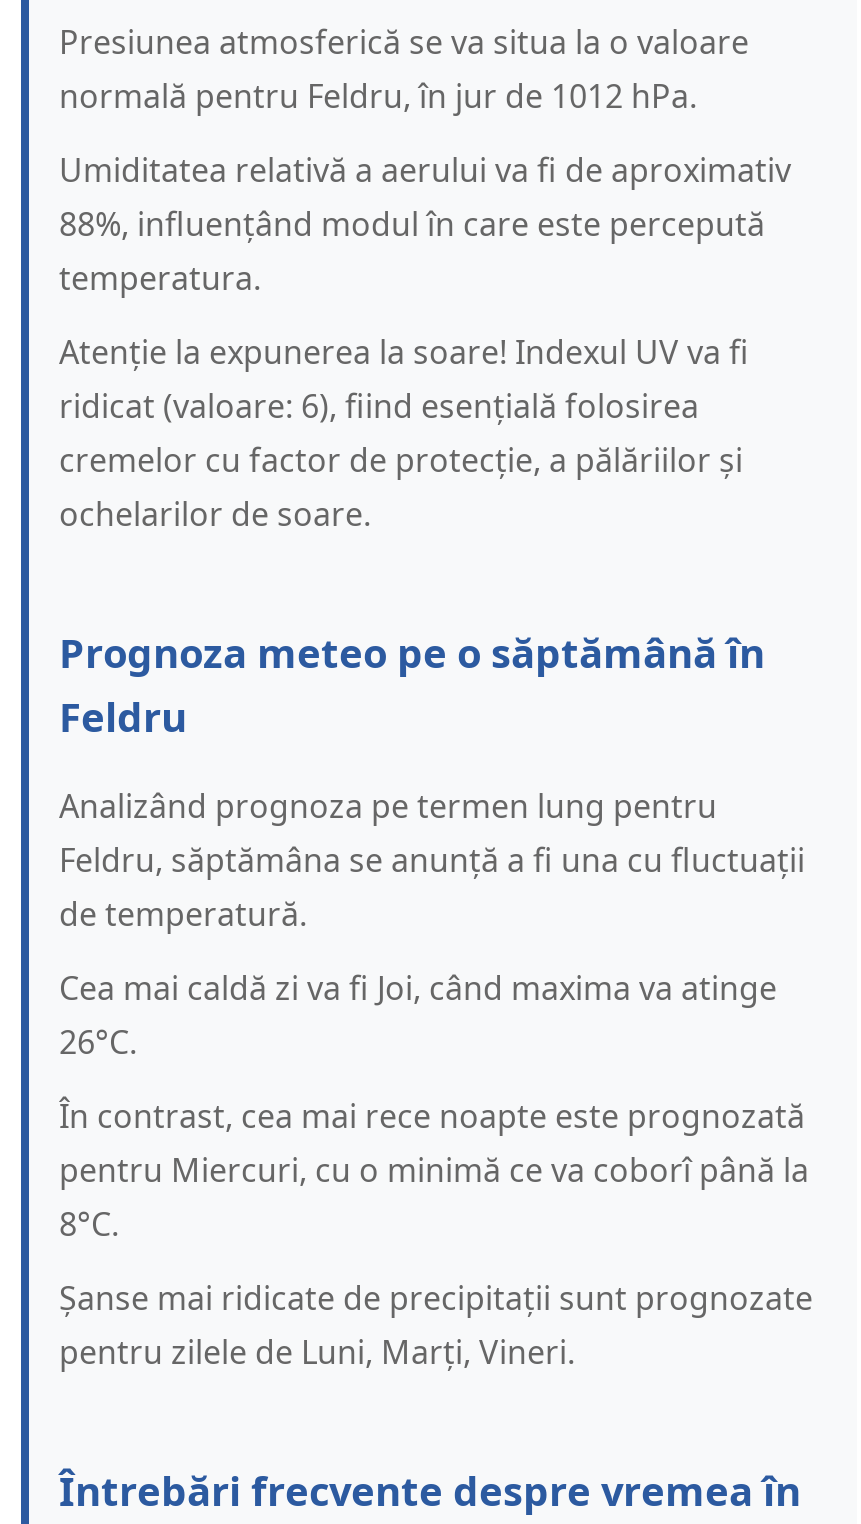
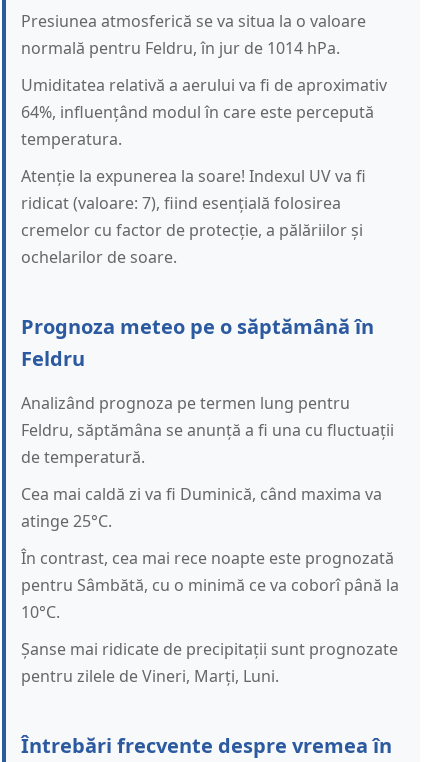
[59,75,697,119] normală pentru Feldru, în jur de 1012 hPa. -> [21,37,340,59] normală pentru Feldru, în jur de 1014 hPa.
[59,203,765,247] 88%, influențând modul în care este percepută -> [21,101,374,123] 64%, influențând modul în care este percepută
[59,385,699,429] ridicat (valoare: 6), fiind esențială folosirea -> [21,192,341,214] ridicat (valoare: 7), fiind esențială folosirea
[59,967,777,1065] Cea mai caldă zi va fi Joi, când maxima va atinge | 26°C. -> [21,483,382,532] Cea mai caldă zi va fi Duminică, când maxima va | atinge 25°C.
[59,1149,809,1247] pentru Miercuri, cu o minimă ce va coborî până la | 8°C. -> [21,574,399,623] pentru Sâmbătă, cu o minimă ce va coborî până la | 10°C.
[59,1331,575,1375] pentru zilele de Luni, Marți, Vineri. -> [21,665,279,687] pentru zilele de Vineri, Marți, Luni.

